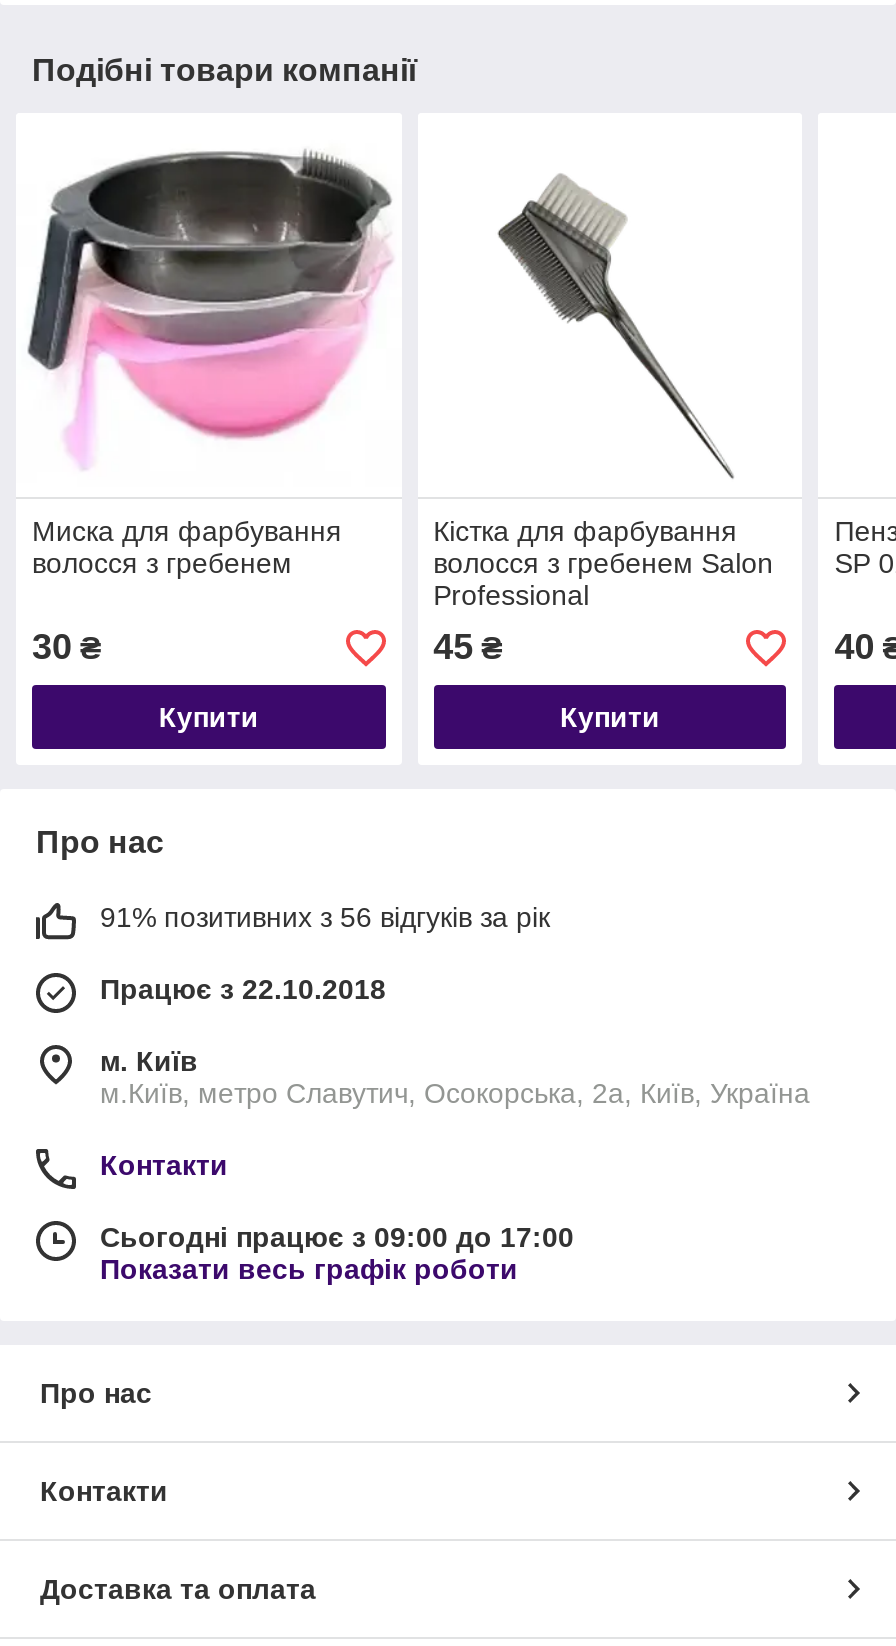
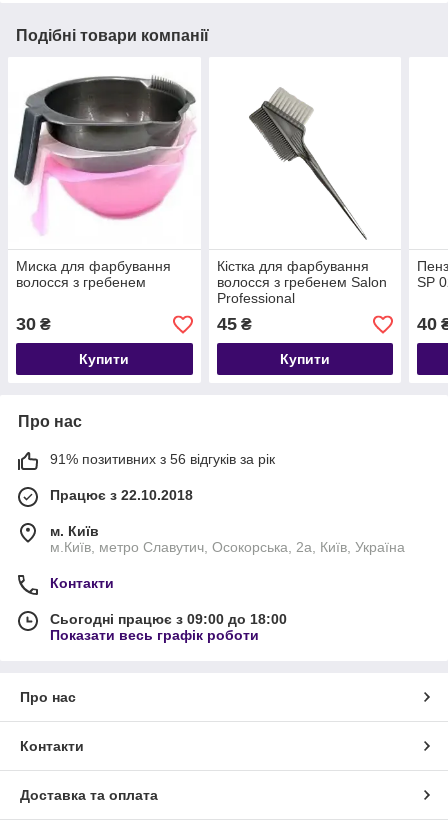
[100,1222,574,1254] Сьогодні працює з 09:00 до 17:00 -> [50,611,287,627] Сьогодні працює з 09:00 до 18:00

